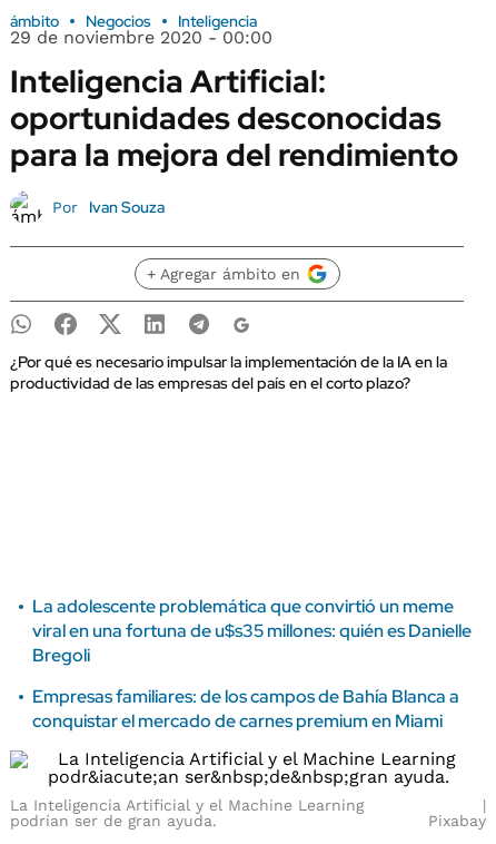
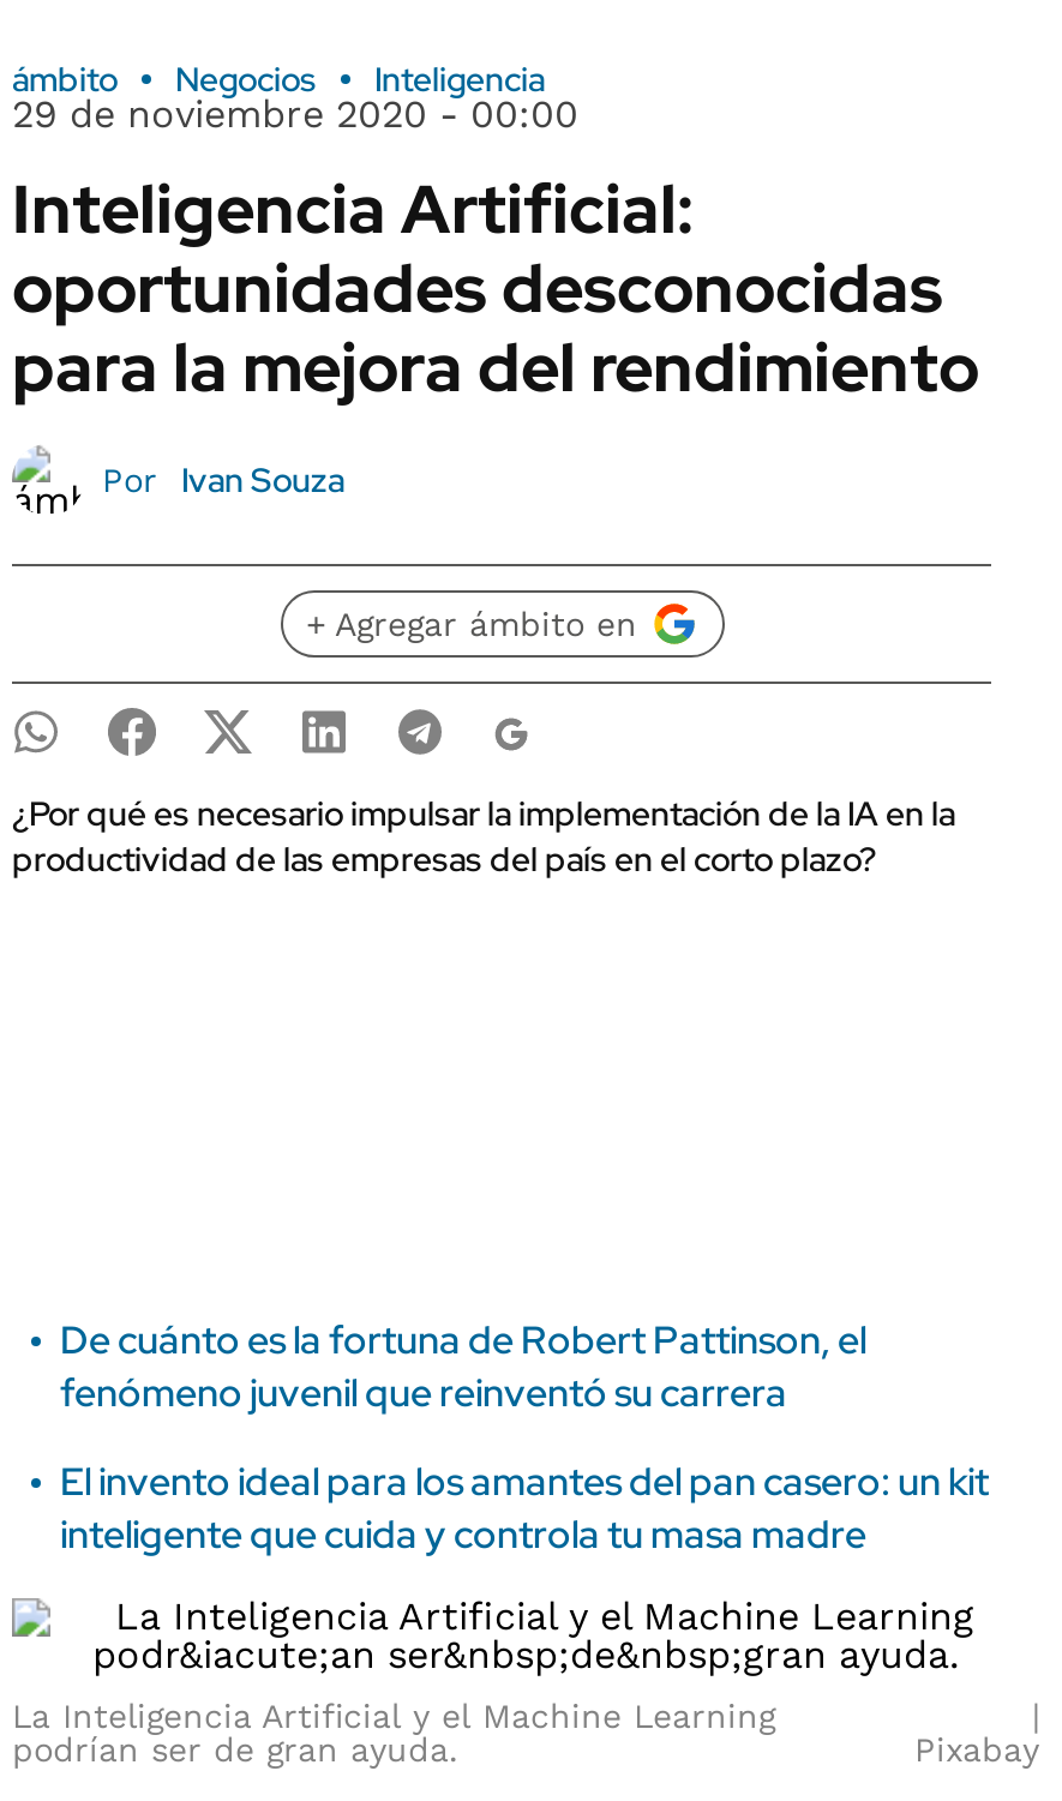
[32,595,472,667] La adolescente problemática que convirtió un meme | viral en una fortuna de u$s35 millones: quién es Danielle | Bregoli -> [60,1315,866,1418] De cuánto es la fortuna de Robert Pattinson, el | fenómeno juvenil que reinventó su carrera
[32,685,459,733] Empresas familiares: de los campos de Bahía Blanca a | conquistar el mercado de carnes premium en Miami -> [60,1457,989,1560] El invento ideal para los amantes del pan casero: un kit | inteligente que cuida y controla tu masa madre

